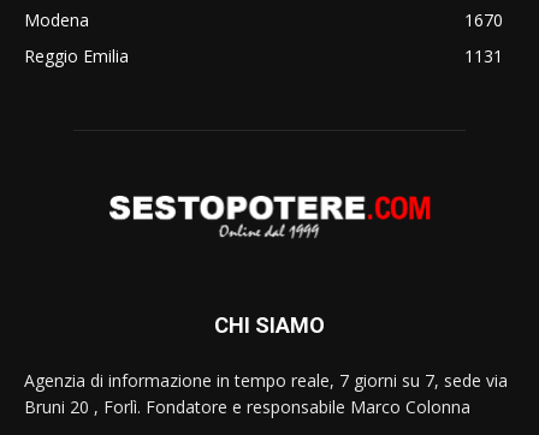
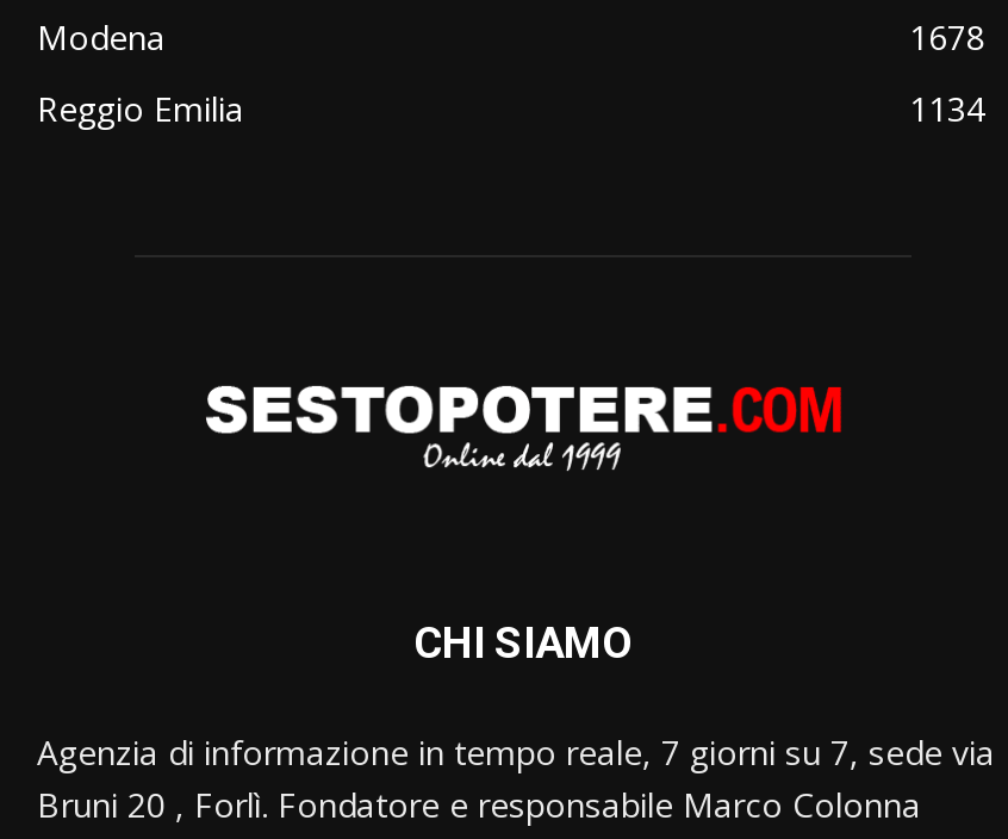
[464,9,503,31] 1670 -> [909,13,985,59] 1678
[464,45,503,67] 1131 -> [909,85,985,130] 1134

